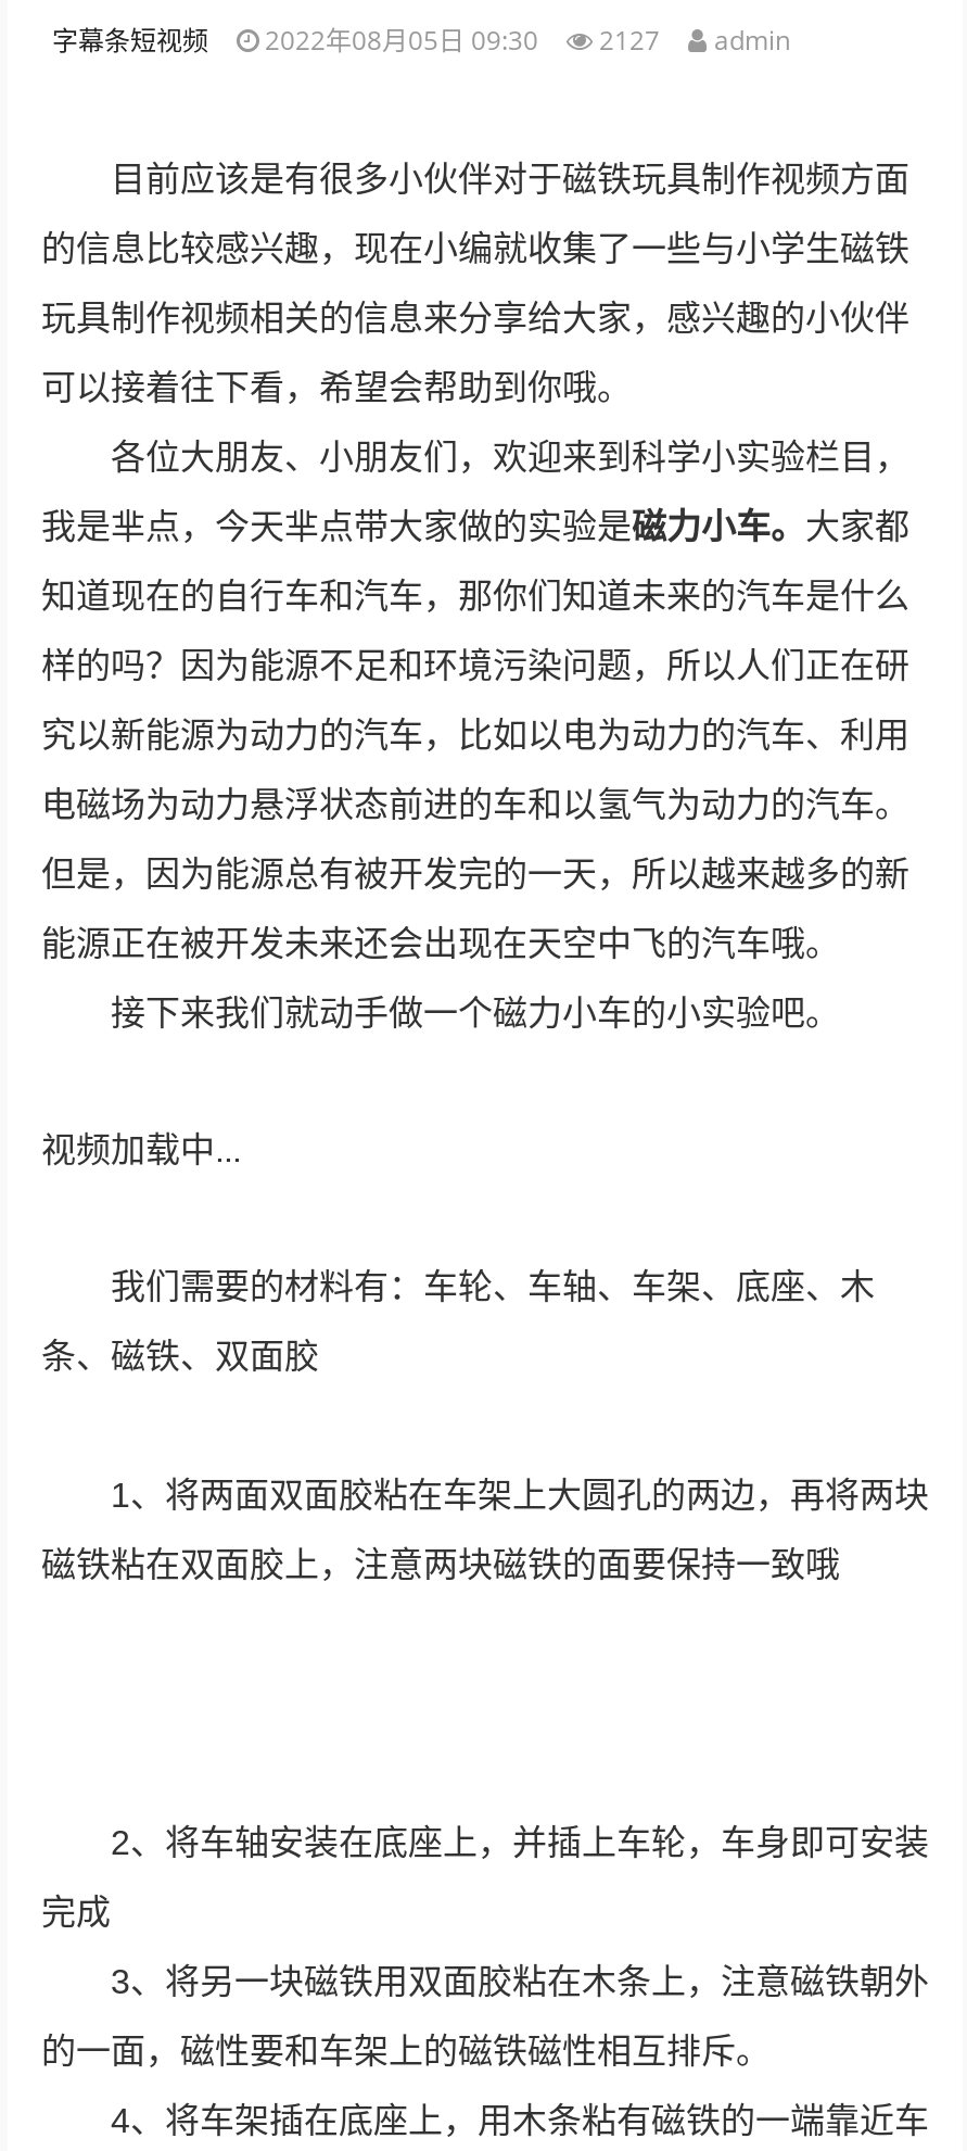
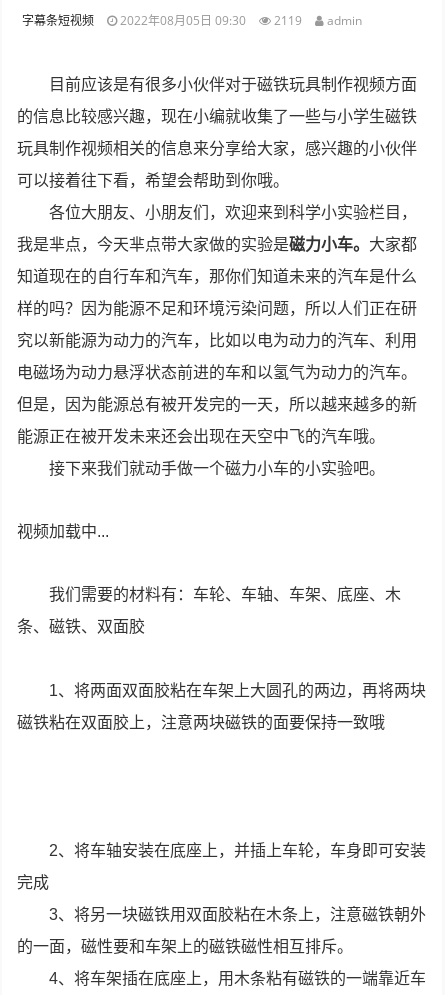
[52,22,790,59] 字幕条短视频 2022年08月05日 09:30 2127 admin -> [22,12,362,29] 字幕条短视频 2022年08月05日 09:30 2119 admin

